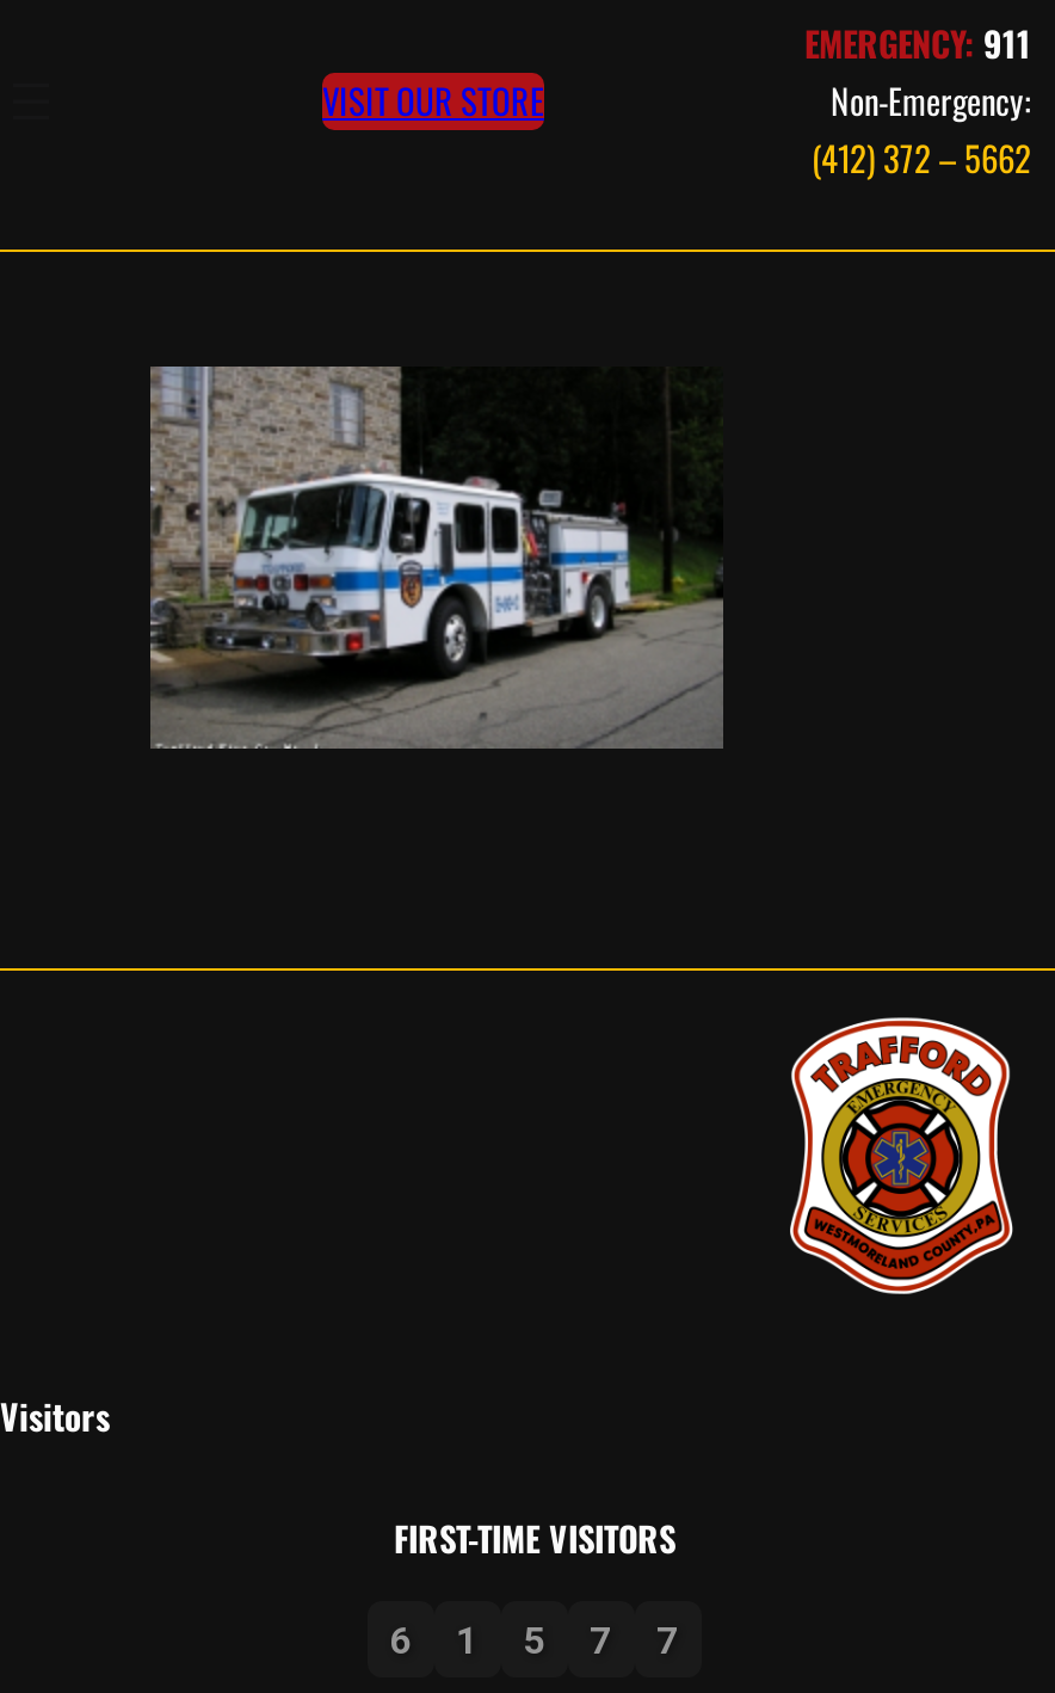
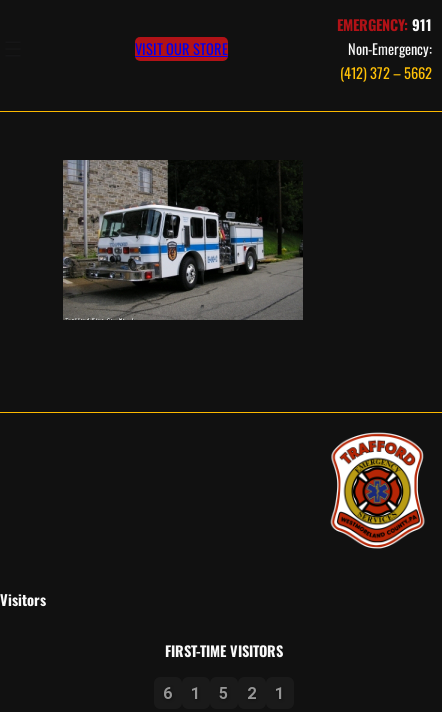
[590,1613,613,1664] 7 -> [247,682,257,703] 2
[656,1613,680,1664] 7 -> [275,682,285,703] 1

